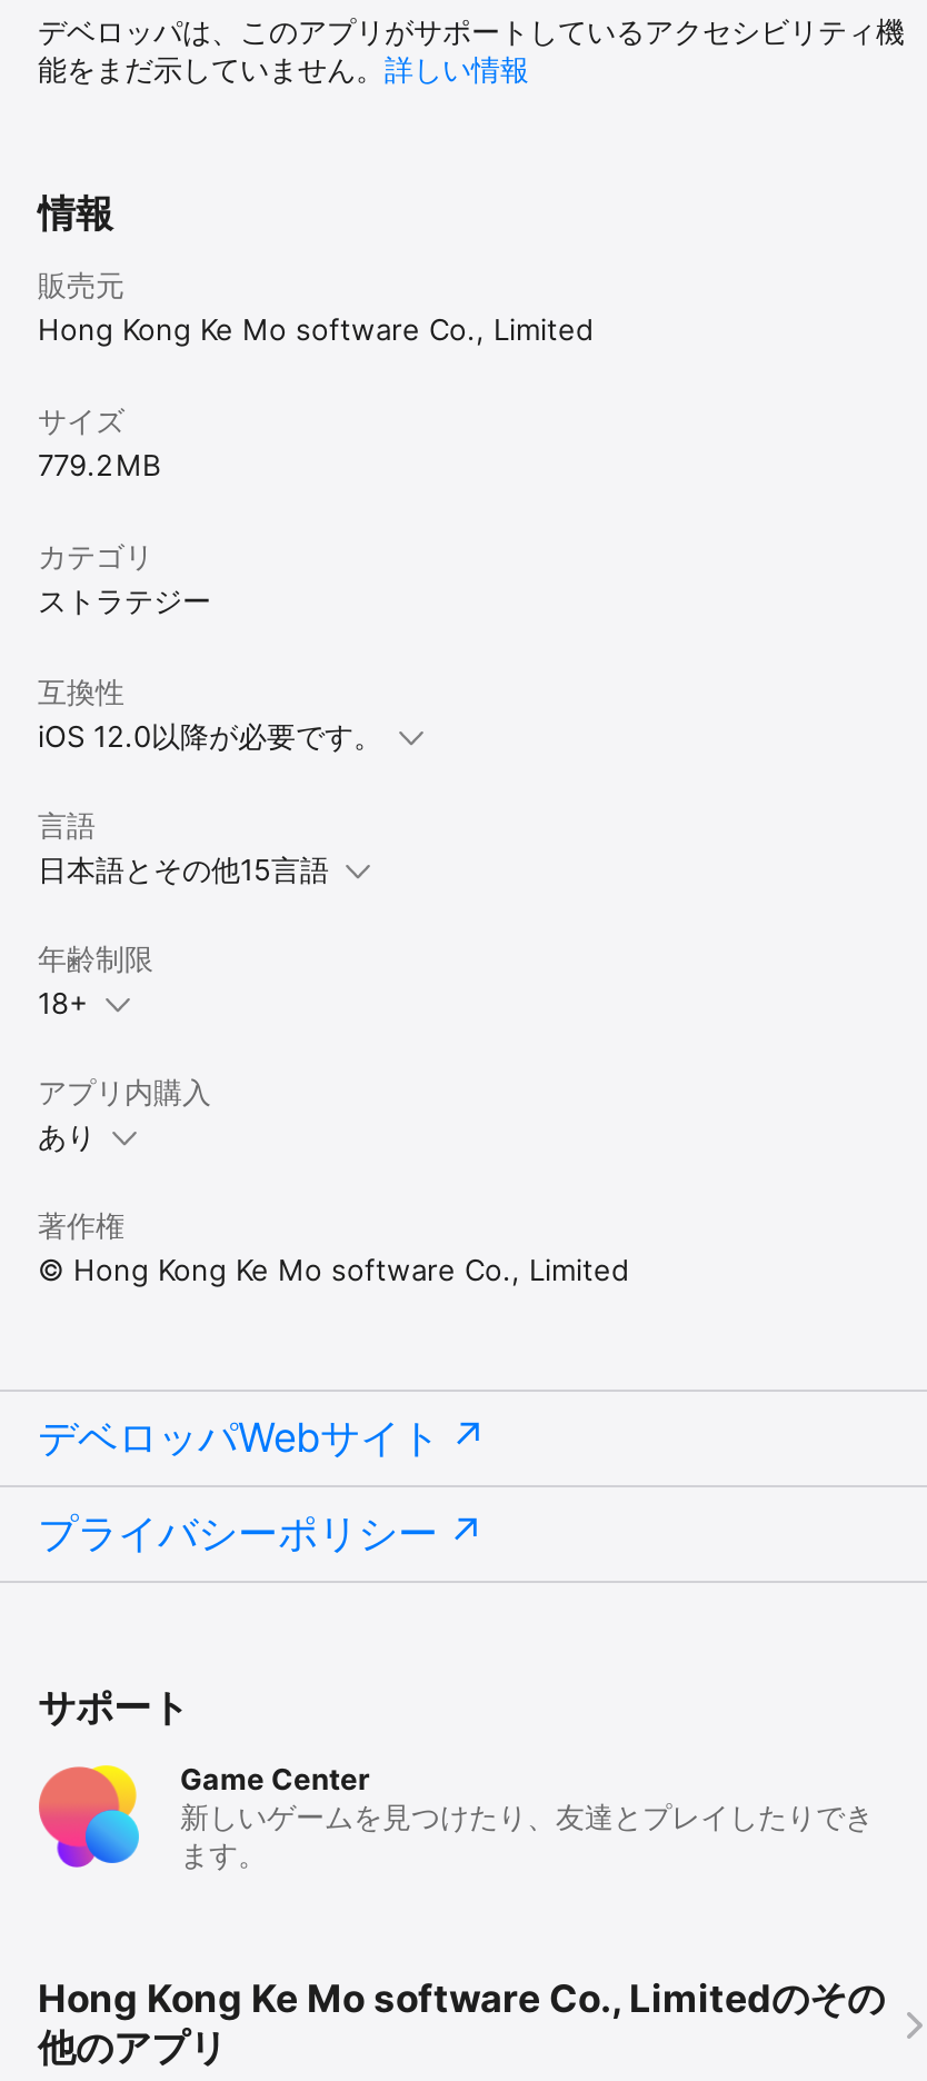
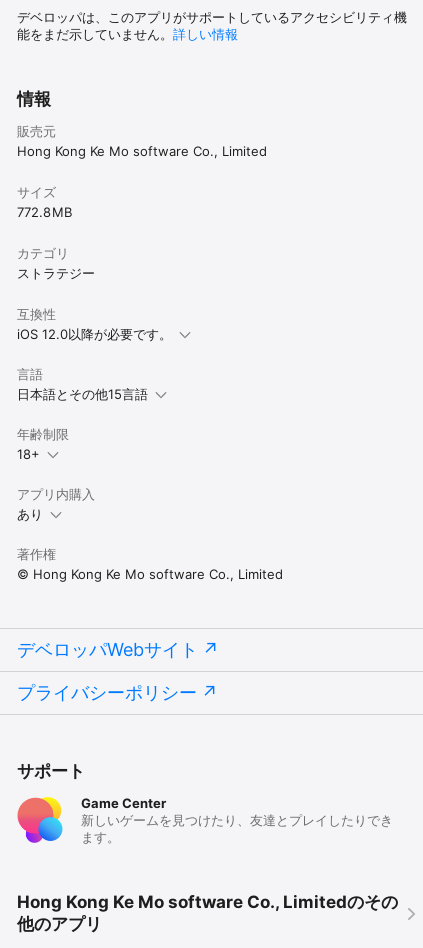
[38,447,160,483] 779.2 MB -> [17,204,72,220] 772.8 MB

